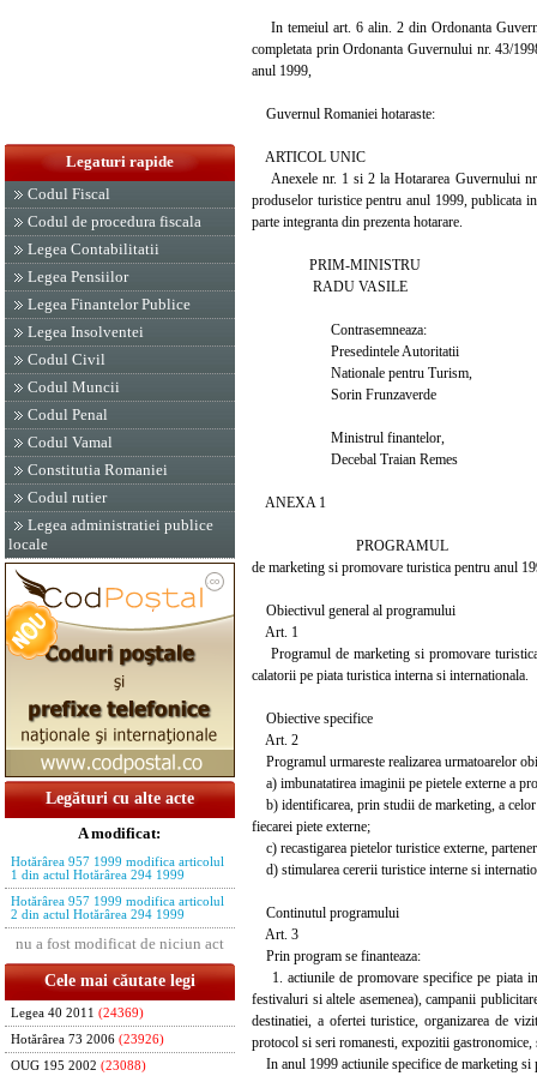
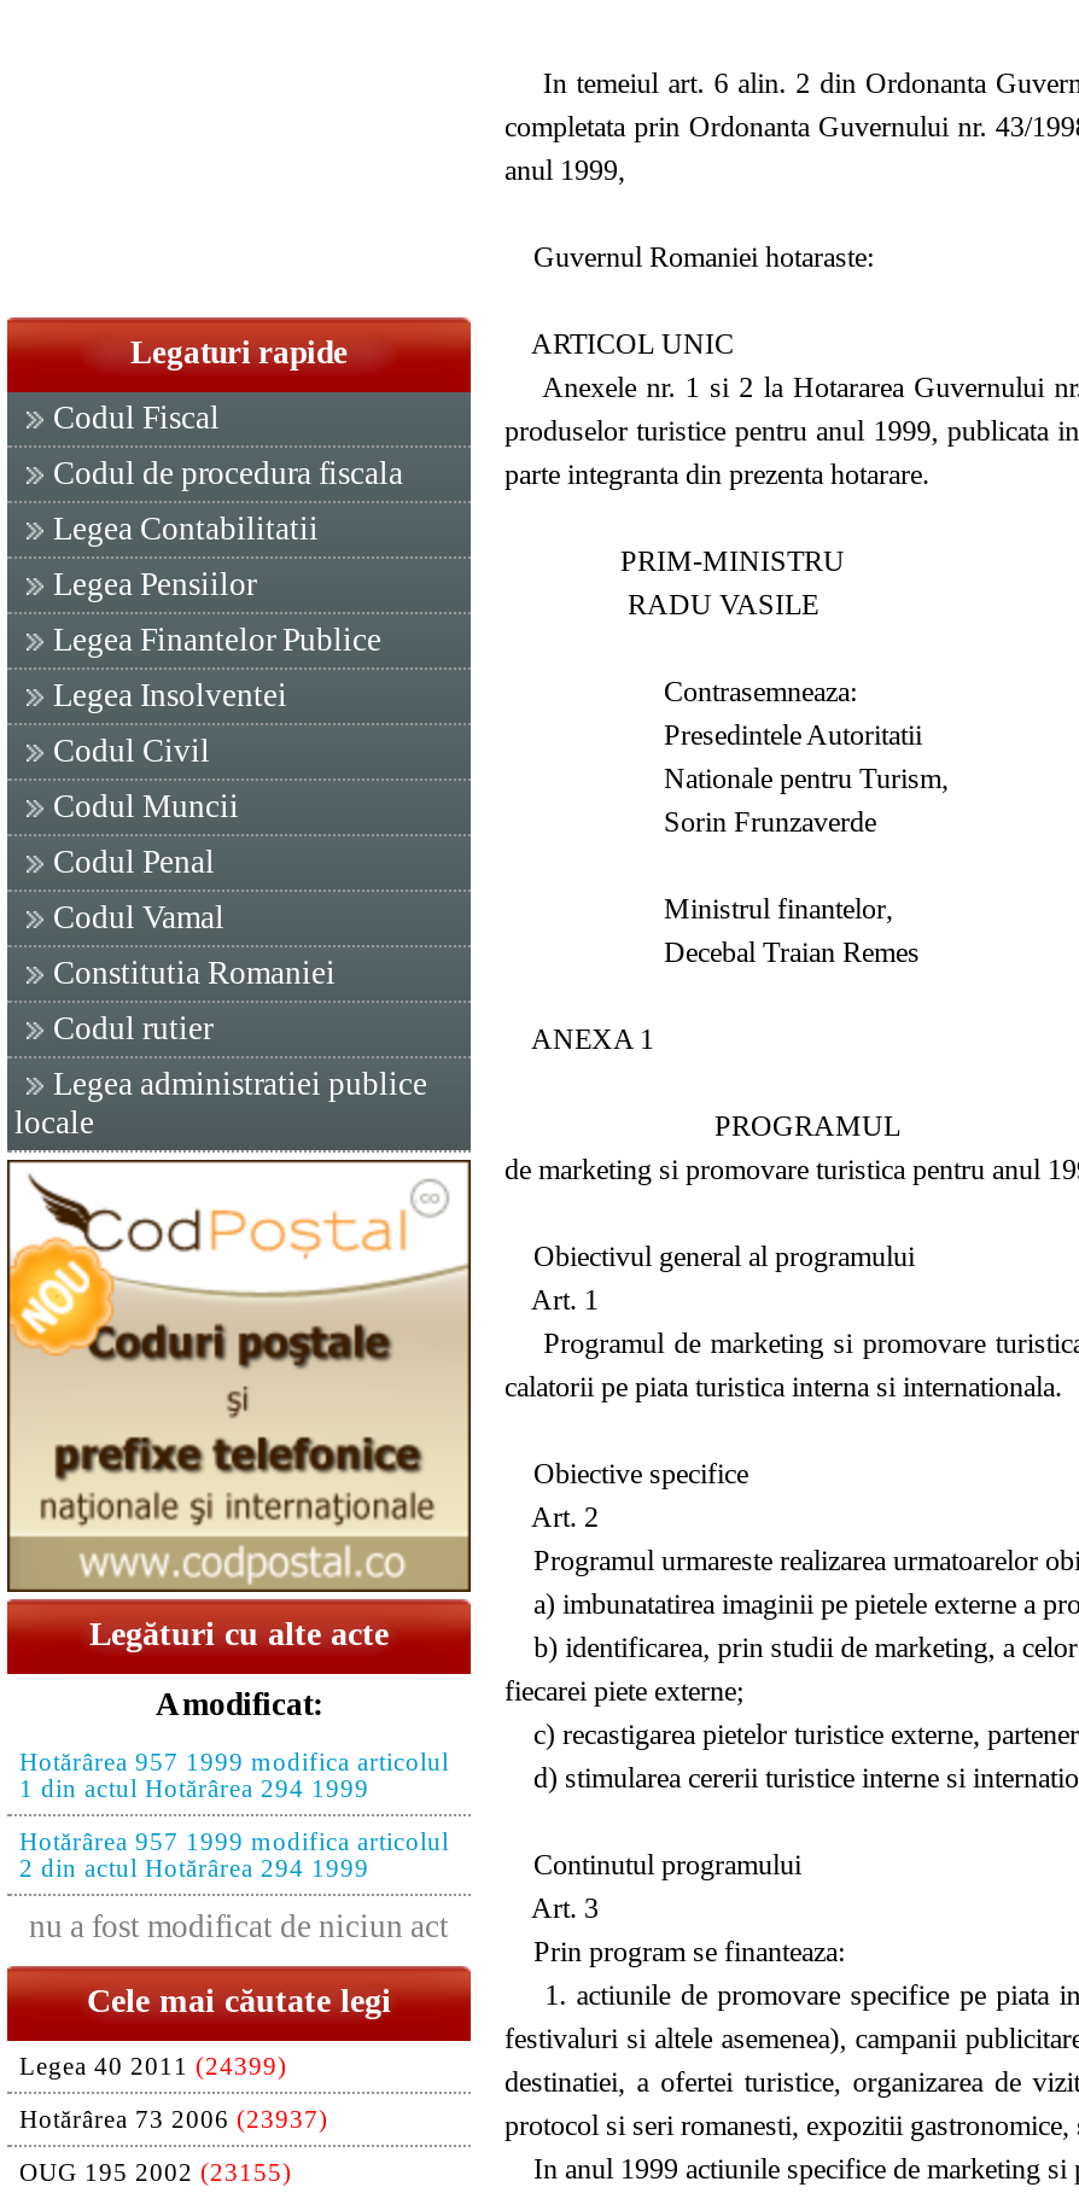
[11,1006,144,1020] Legea 40 2011 (24369) -> [19,2053,287,2080] Legea 40 2011 (24399)
[11,1033,164,1046] Hotărârea 73 2006 (23926) -> [19,2106,328,2133] Hotărârea 73 2006 (23937)
[11,1059,146,1072] OUG 195 2002 (23088) -> [19,2159,292,2186] OUG 195 2002 (23155)

